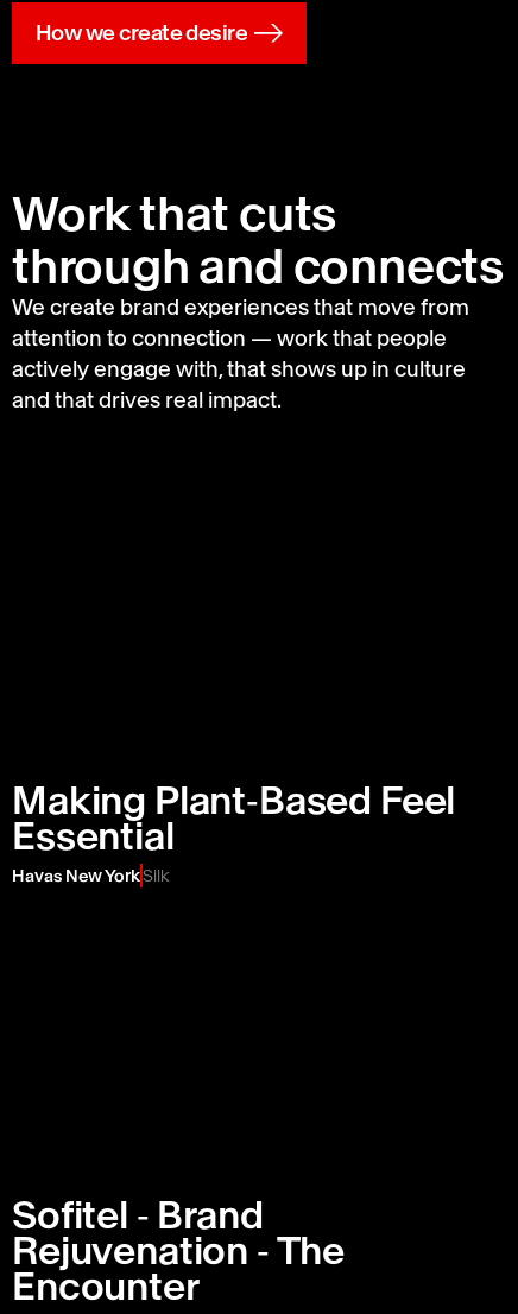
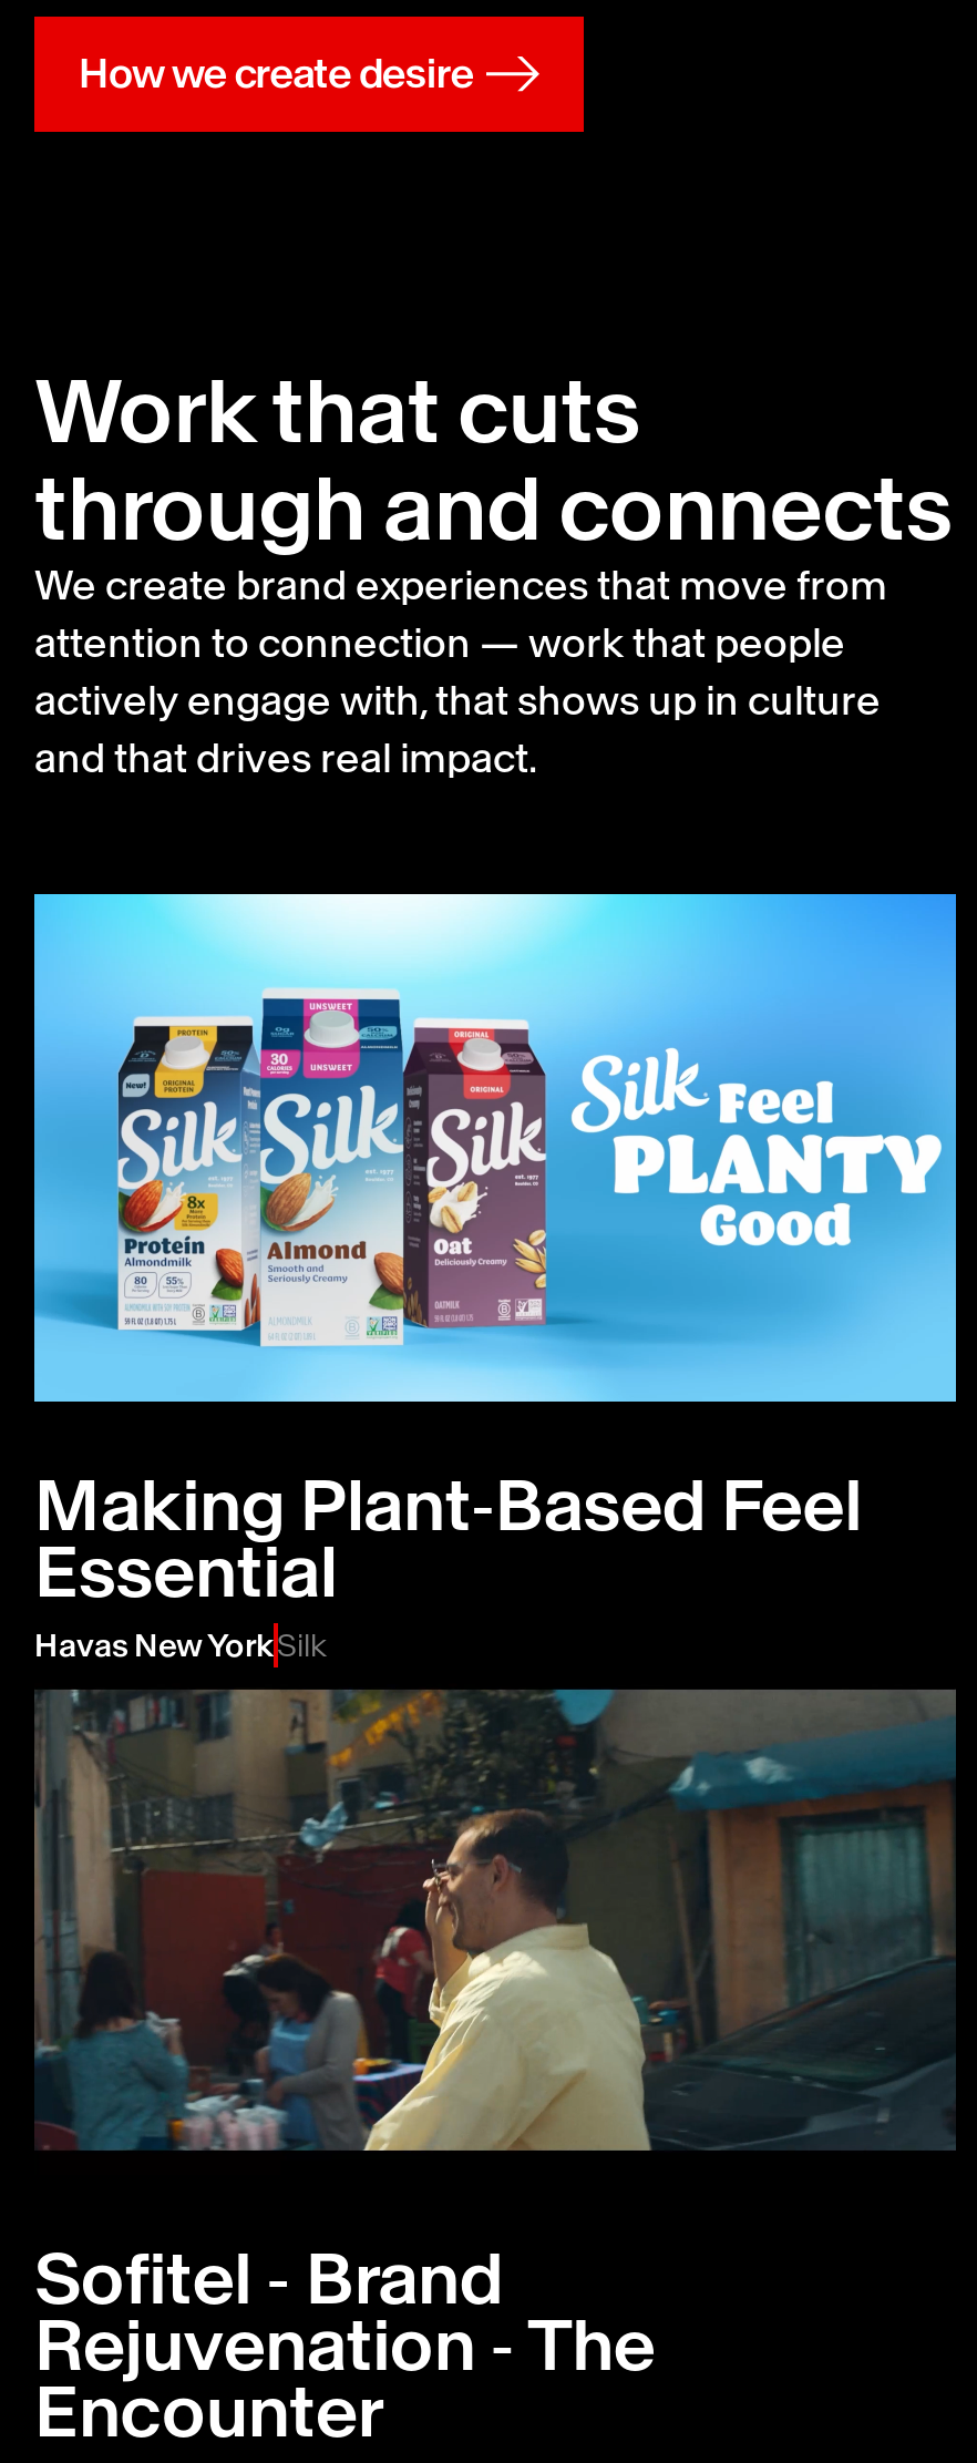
none -> [32,892,958,1404] [image]
none -> [32,1687,956,2153] [image]

